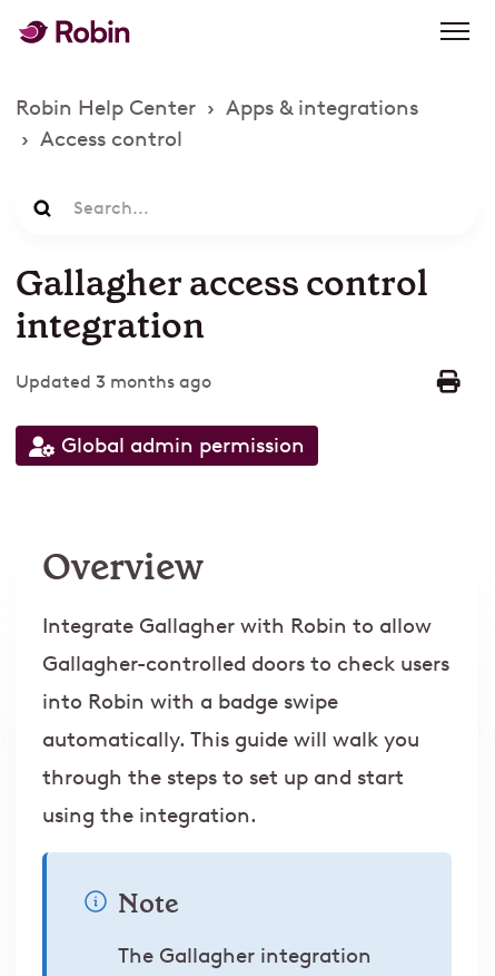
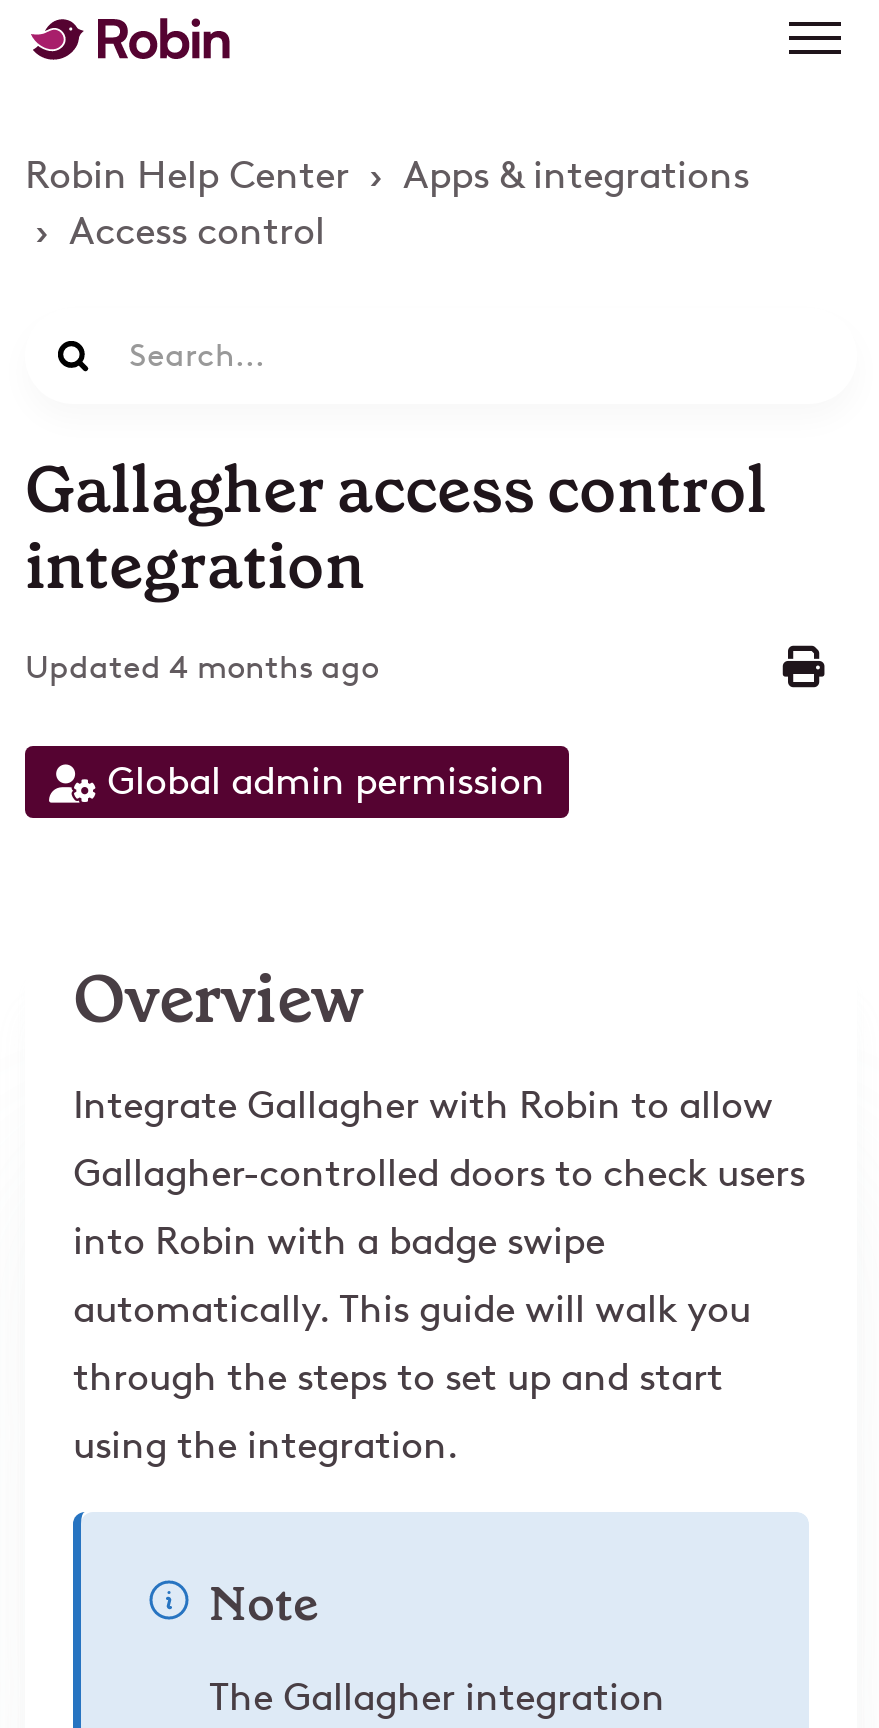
[16,370,211,392] Updated 3 months ago -> [25,647,379,685] Updated 4 months ago

